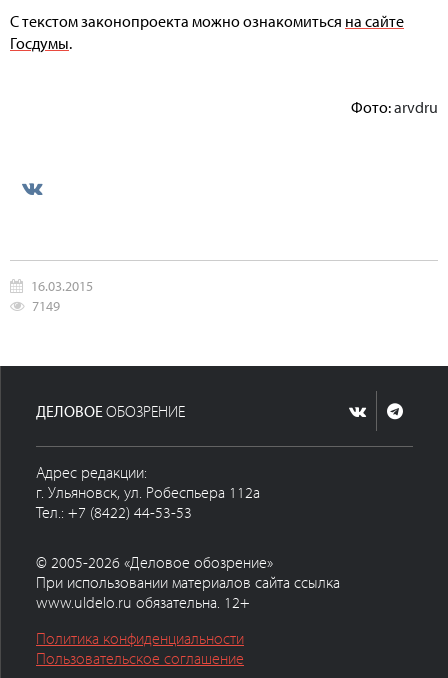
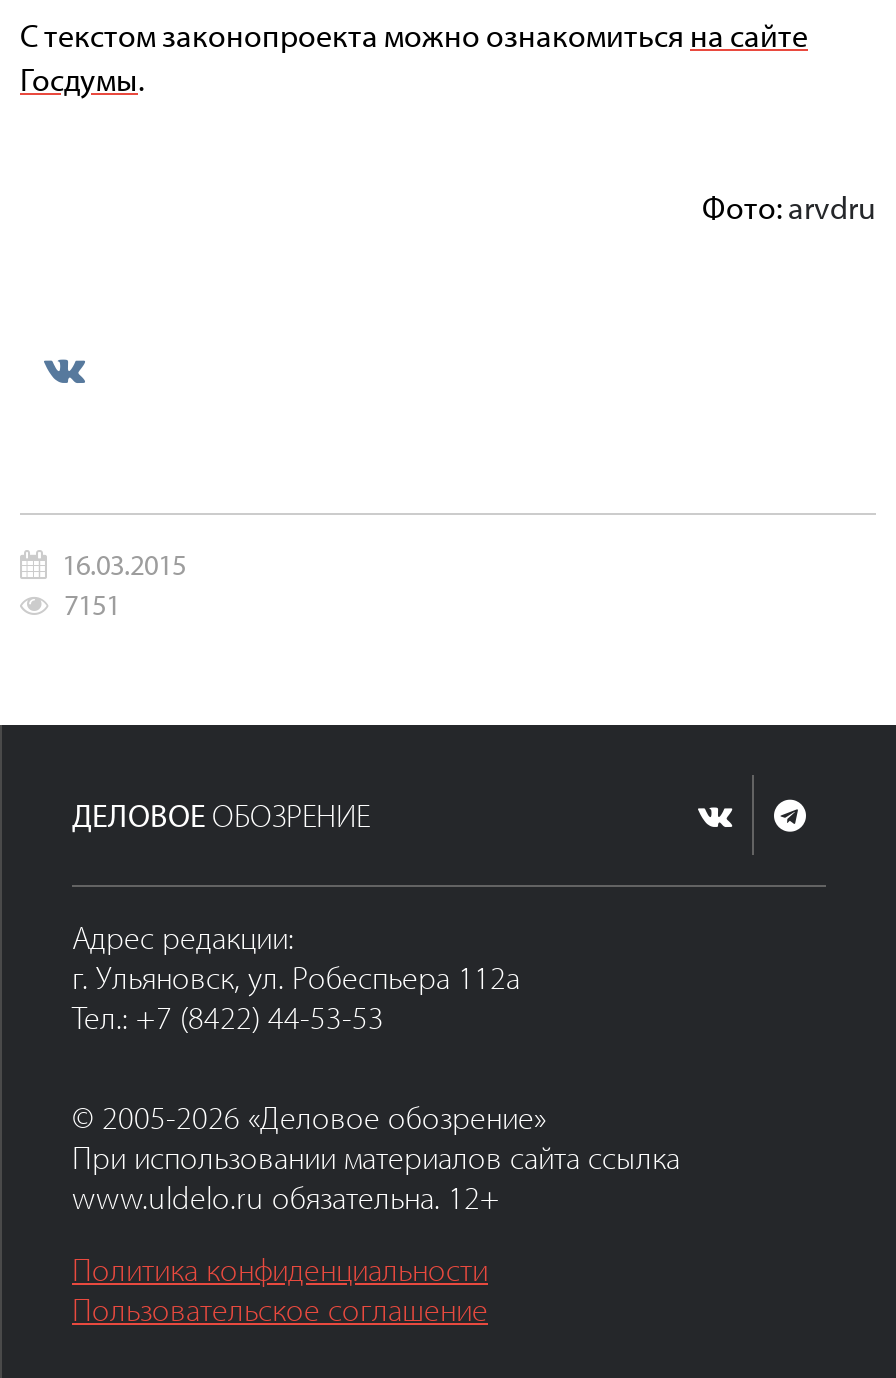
[29,296,60,315] 7149 -> [58,586,120,624] 7151

